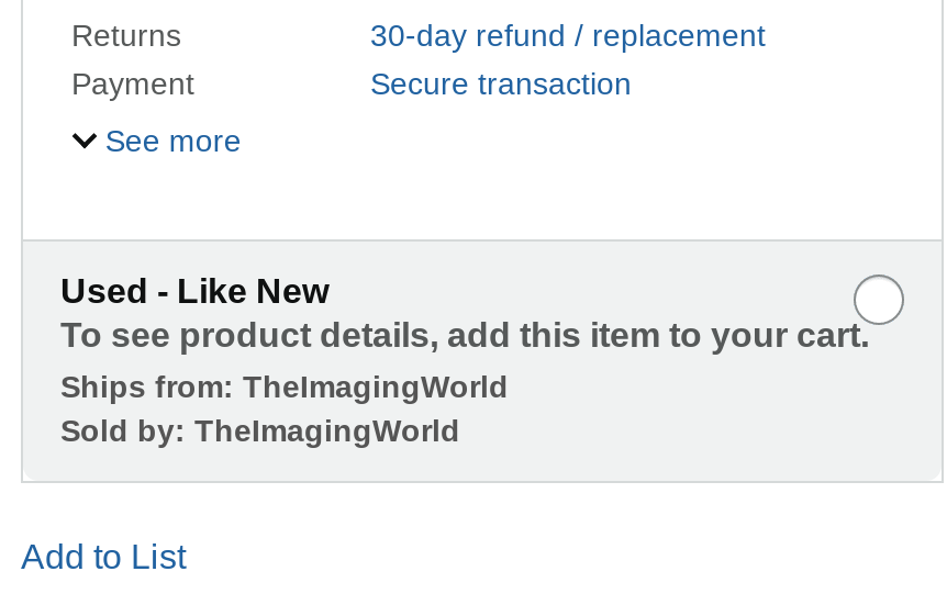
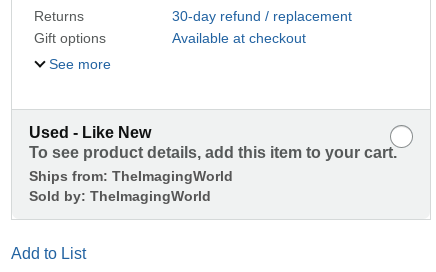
[71,66,632,101] Payment | Secure transaction -> [34,30,306,46] Gift options | Available at checkout

